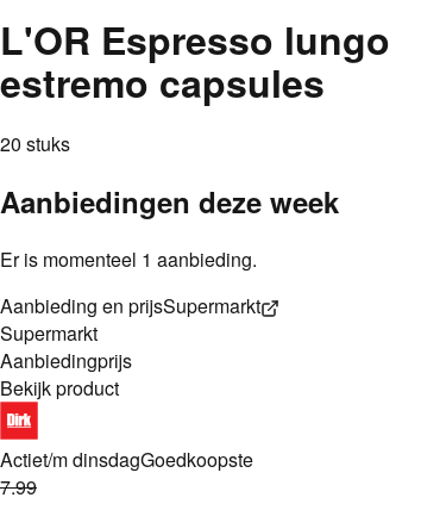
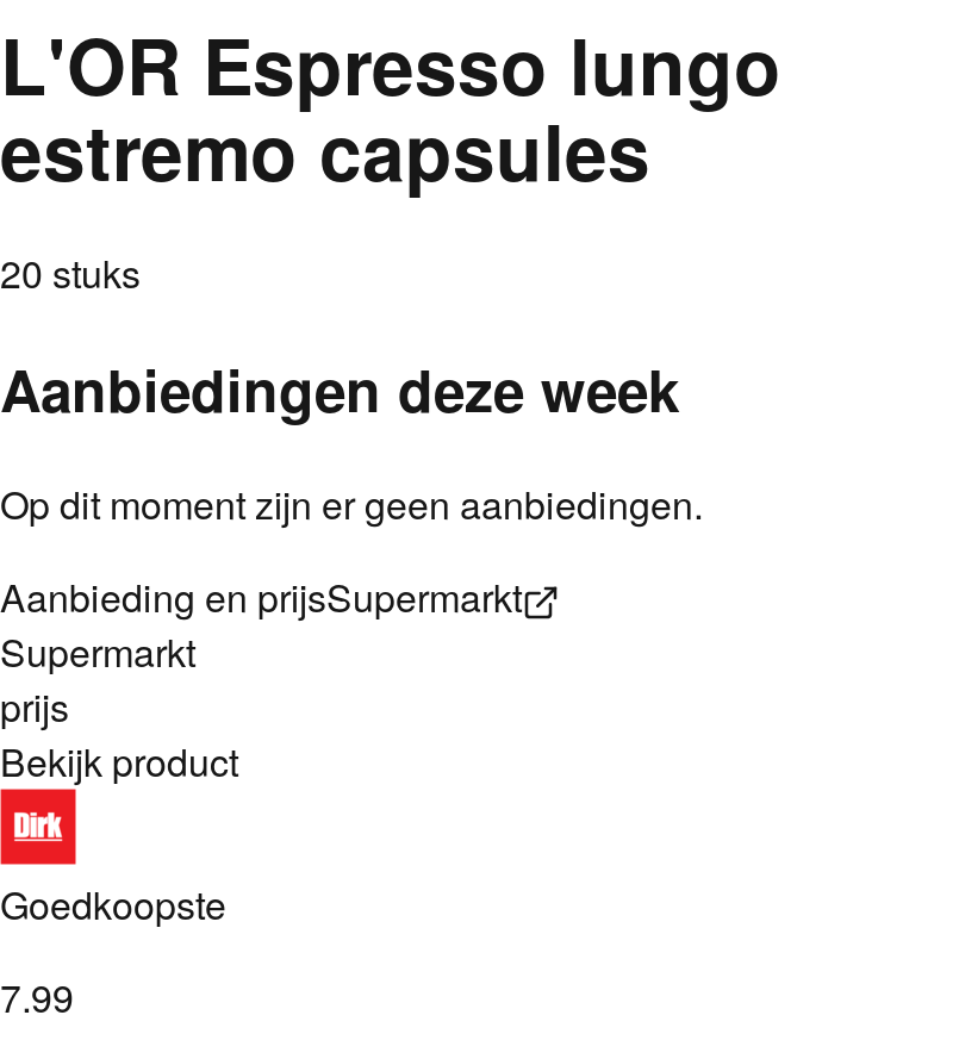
[0,245,257,273] Er is momenteel 1 aanbieding. -> [0,476,703,531] Op dit moment zijn er geen aanbiedingen.
[0,346,132,374] Aanbiedingprijs -> [0,678,69,733] prijs
[0,445,253,473] Actiet/m dinsdagGoedkoopste -> [0,876,226,931] Goedkoopste

